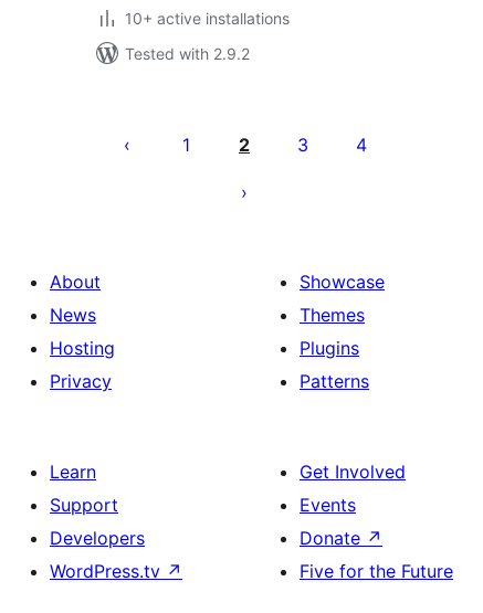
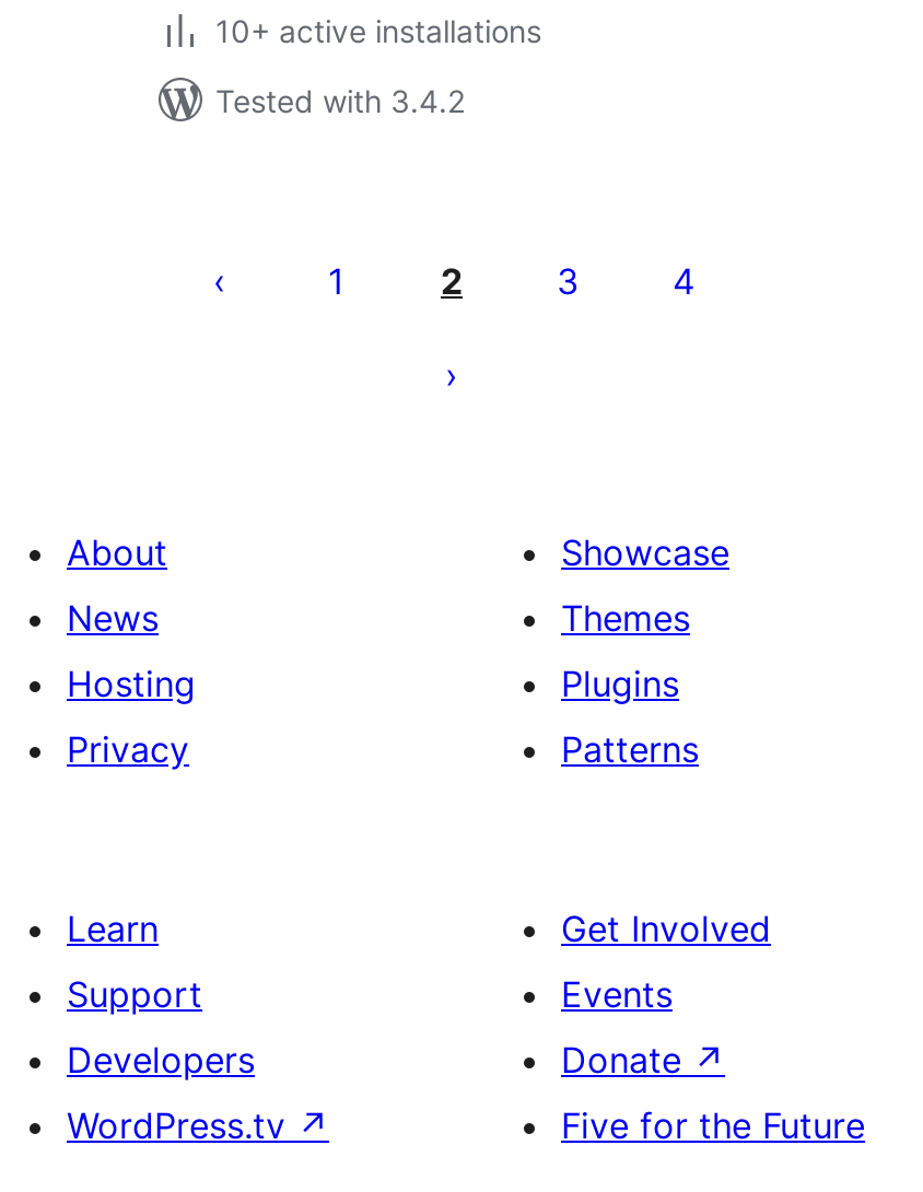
[125,44,250,63] Tested with 2.9.2 -> [215,82,465,119] Tested with 3.4.2

